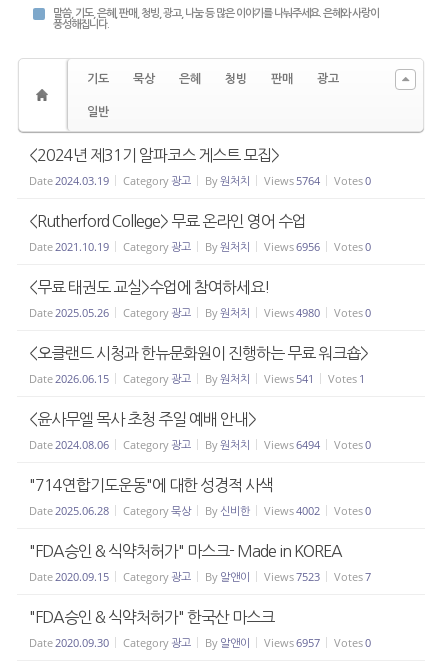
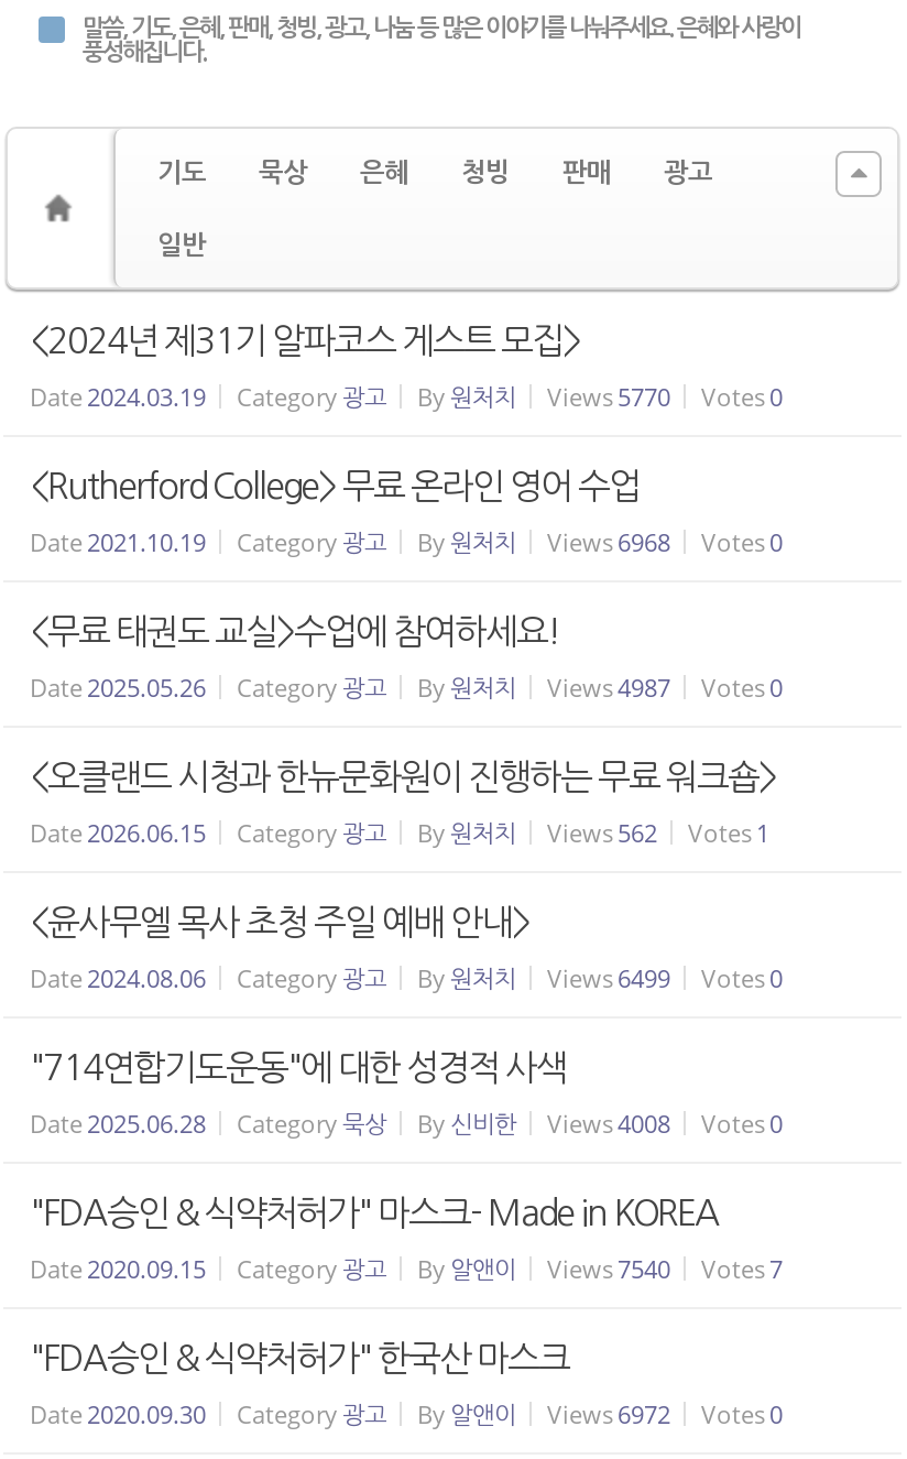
[29,173,371,188] Date 2024.03.19 Category 광고 By 원처치 Views 5764 Votes 0 -> [30,381,783,414] Date 2024.03.19 Category 광고 By 원처치 Views 5770 Votes 0
[29,239,371,254] Date 2021.10.19 Category 광고 By 원처치 Views 6956 Votes 0 -> [30,526,783,559] Date 2021.10.19 Category 광고 By 원처치 Views 6968 Votes 0
[29,305,371,320] Date 2025.05.26 Category 광고 By 원처치 Views 4980 Votes 0 -> [30,671,783,705] Date 2025.05.26 Category 광고 By 원처치 Views 4987 Votes 0
[29,371,365,386] Date 2026.06.15 Category 광고 By 원처치 Views 541 Votes 1 -> [30,817,769,850] Date 2026.06.15 Category 광고 By 원처치 Views 562 Votes 1
[29,437,371,452] Date 2024.08.06 Category 광고 By 원처치 Views 6494 Votes 0 -> [30,962,783,995] Date 2024.08.06 Category 광고 By 원처치 Views 6499 Votes 0
[29,503,371,518] Date 2025.06.28 Category 묵상 By 신비한 Views 4002 Votes 0 -> [30,1108,783,1141] Date 2025.06.28 Category 묵상 By 신비한 Views 4008 Votes 0
[29,569,371,584] Date 2020.09.15 Category 광고 By 알앤이 Views 7523 Votes 7 -> [30,1253,783,1286] Date 2020.09.15 Category 광고 By 알앤이 Views 7540 Votes 7
[29,635,371,650] Date 2020.09.30 Category 광고 By 알앤이 Views 6957 Votes 0 -> [30,1398,783,1431] Date 2020.09.30 Category 광고 By 알앤이 Views 6972 Votes 0

